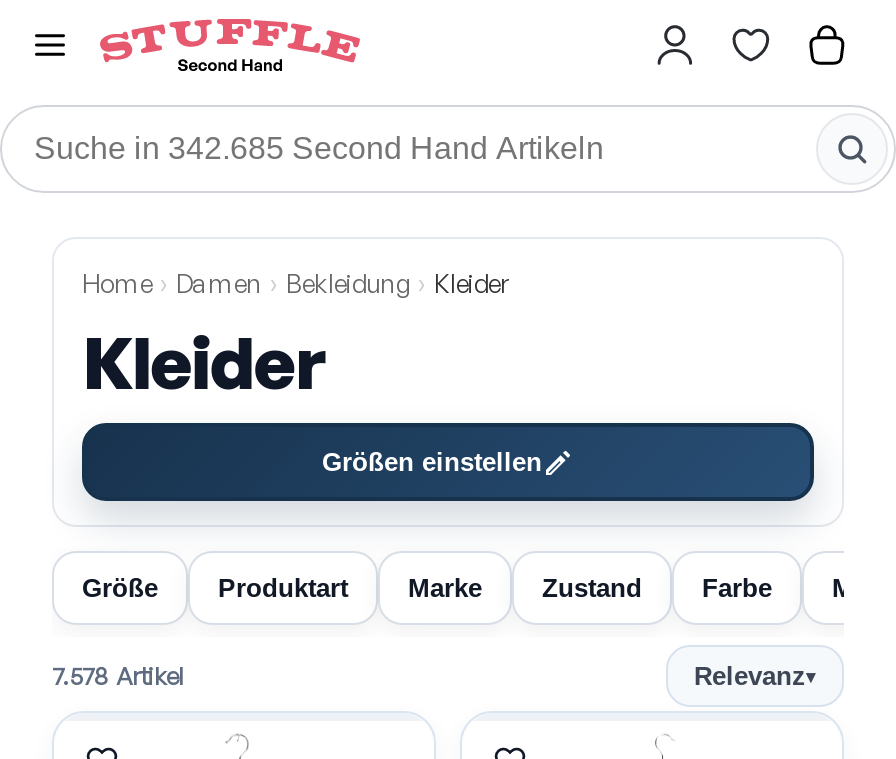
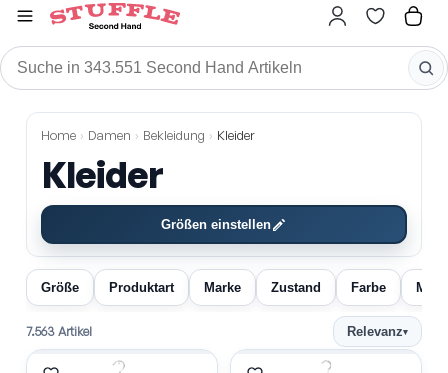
[52,660,184,690] 7.578 Artikel -> [26,323,92,338] 7.563 Artikel

